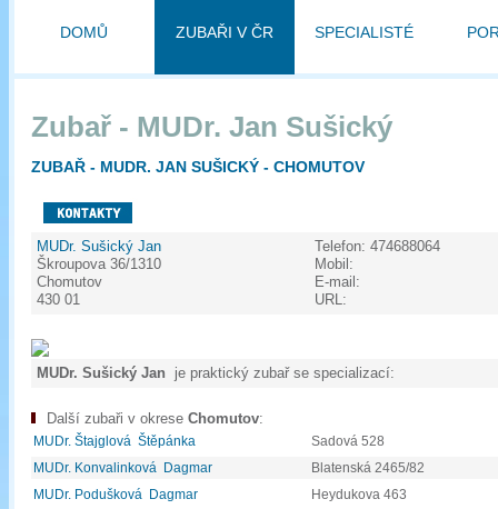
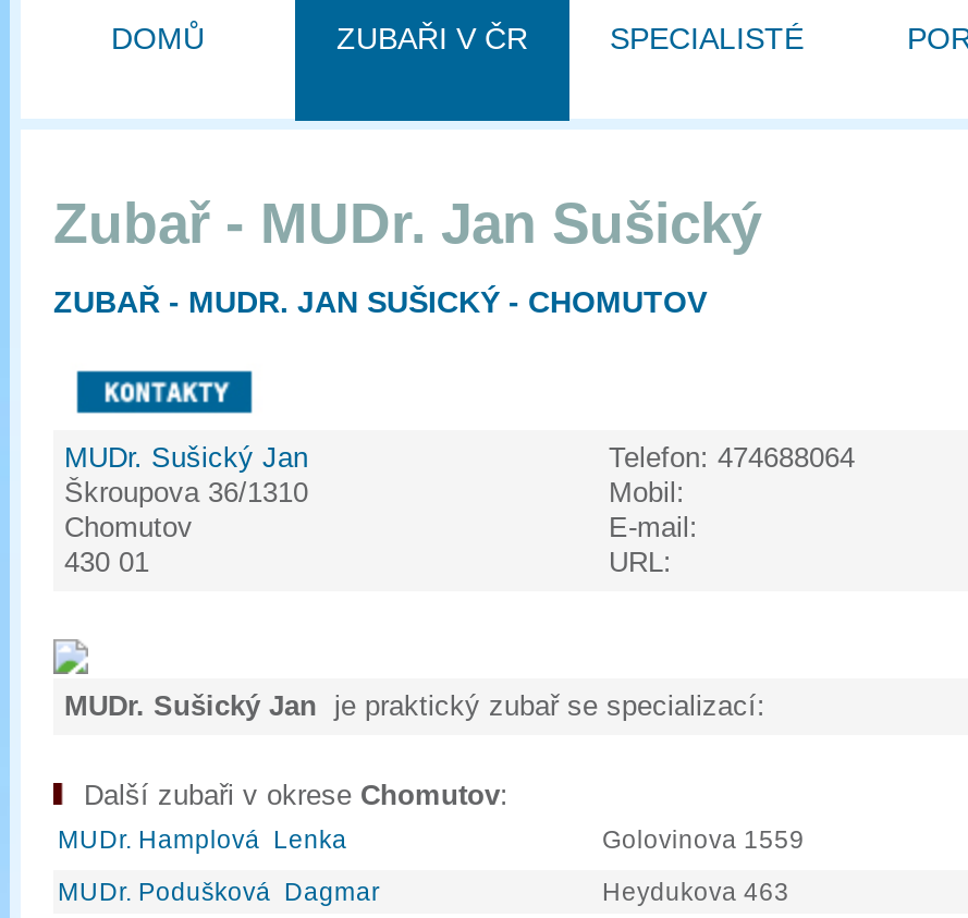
[33,435,425,475] MUDr. Štajglová Štěpánka | Sadová 528 | MUDr. Konvalinková Dagmar | Blatenská 2465/82 -> [58,827,805,853] MUDr. Hamplová Lenka | Golovinova 1559

